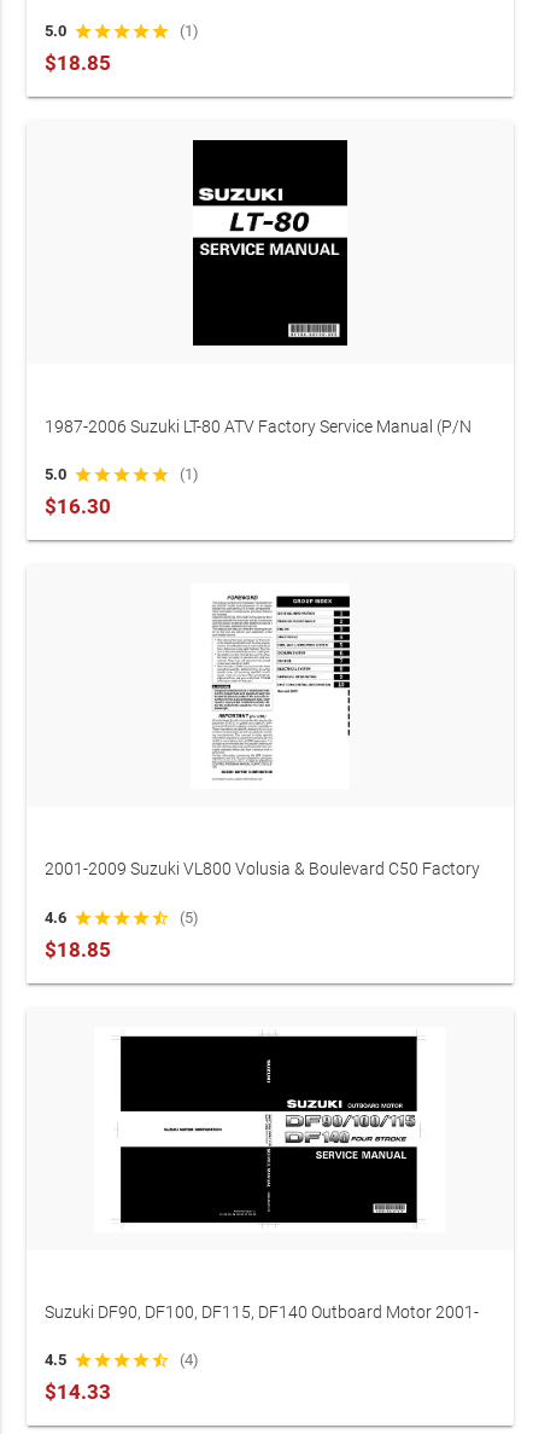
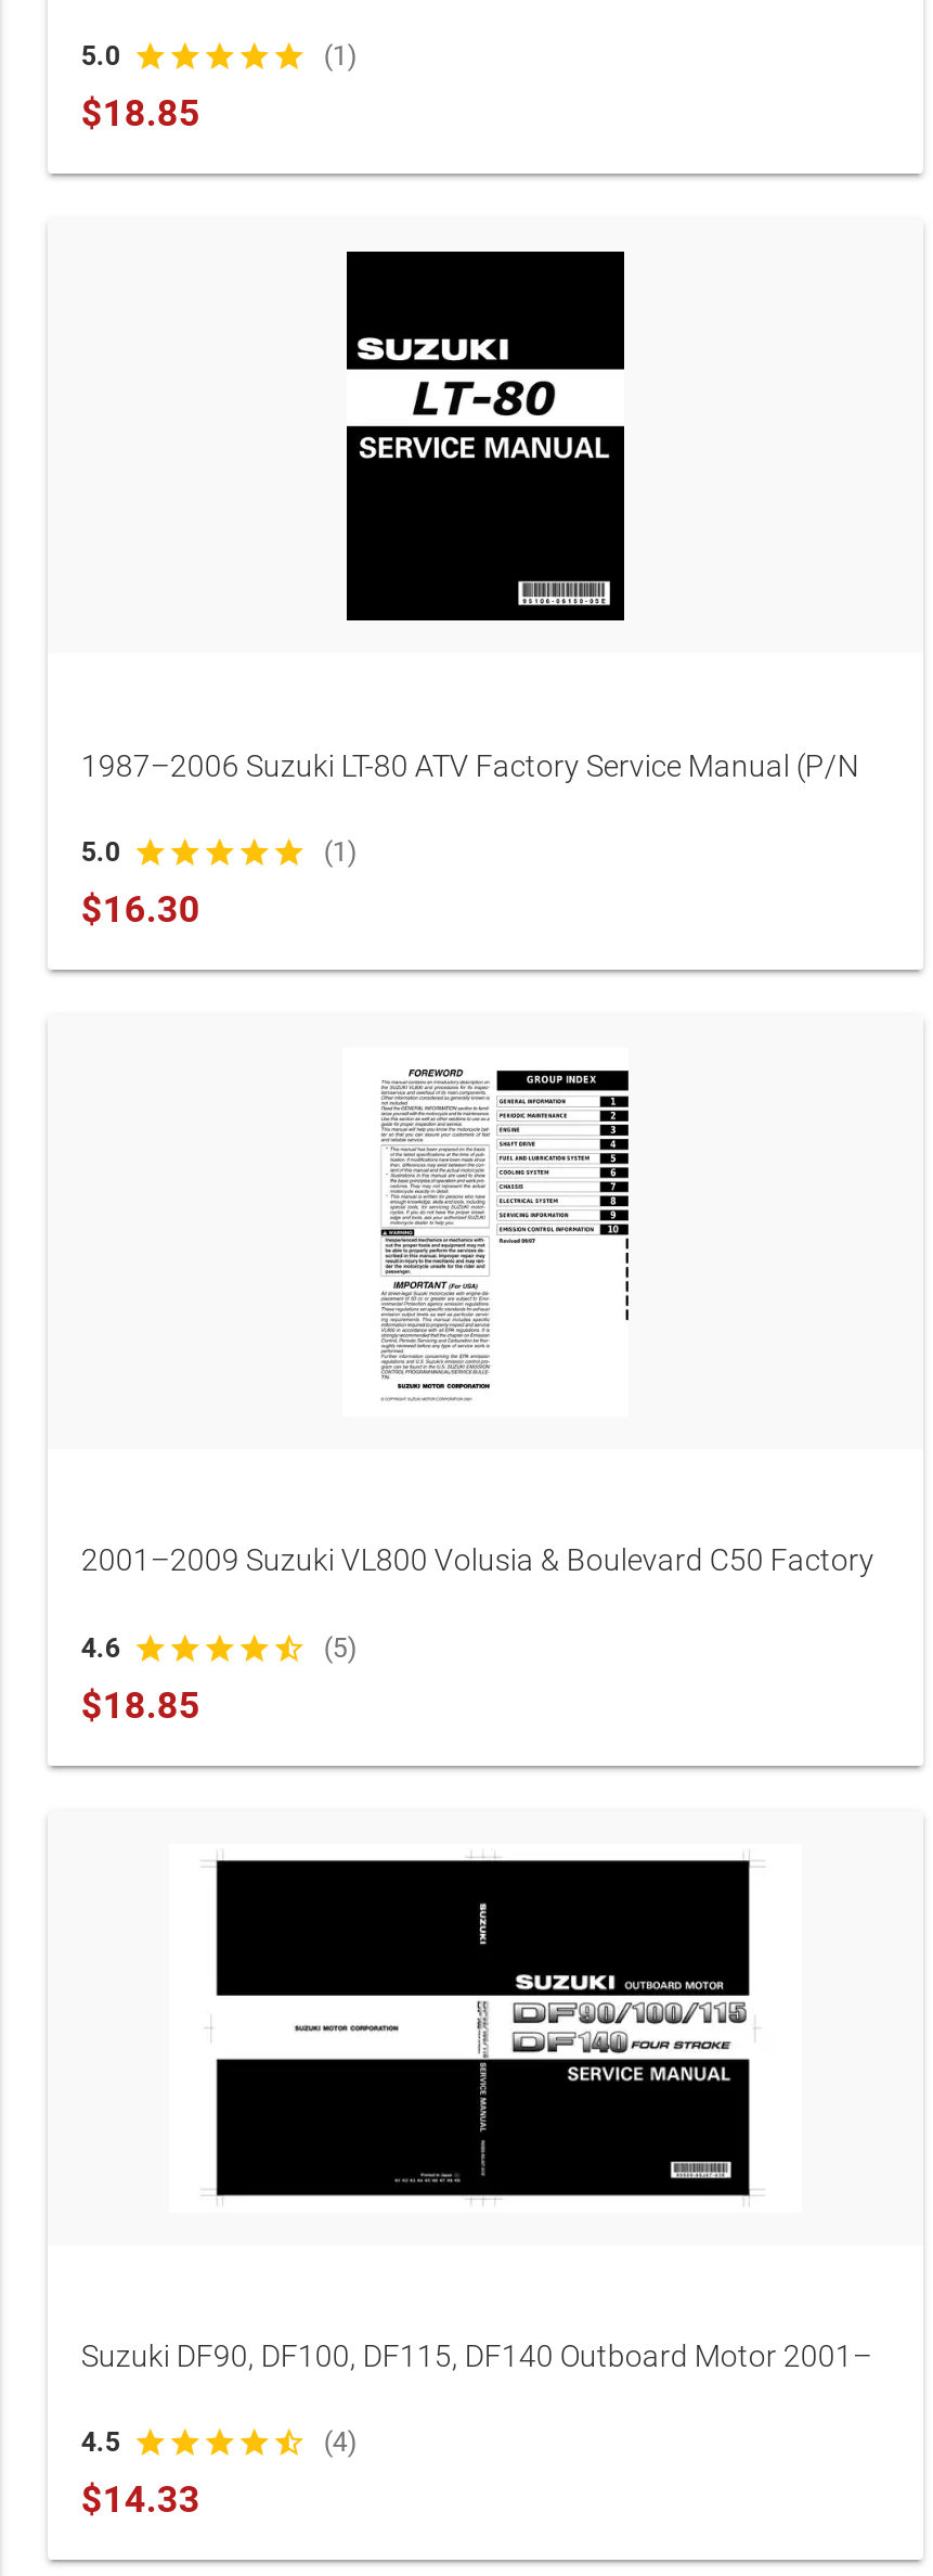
[45,417,472,436] 1987-2006 Suzuki LT-80 ATV Factory Service Manual (P/N -> [81,748,859,783] 1987–2006 Suzuki LT-80 ATV Factory Service Manual (P/N
[45,860,480,879] 2001-2009 Suzuki VL800 Volusia & Boulevard C50 Factory -> [81,1543,874,1578] 2001–2009 Suzuki VL800 Volusia & Boulevard C50 Factory
[45,1302,479,1322] Suzuki DF90, DF100, DF115, DF140 Outboard Motor 2001- -> [81,2339,872,2373] Suzuki DF90, DF100, DF115, DF140 Outboard Motor 2001–

